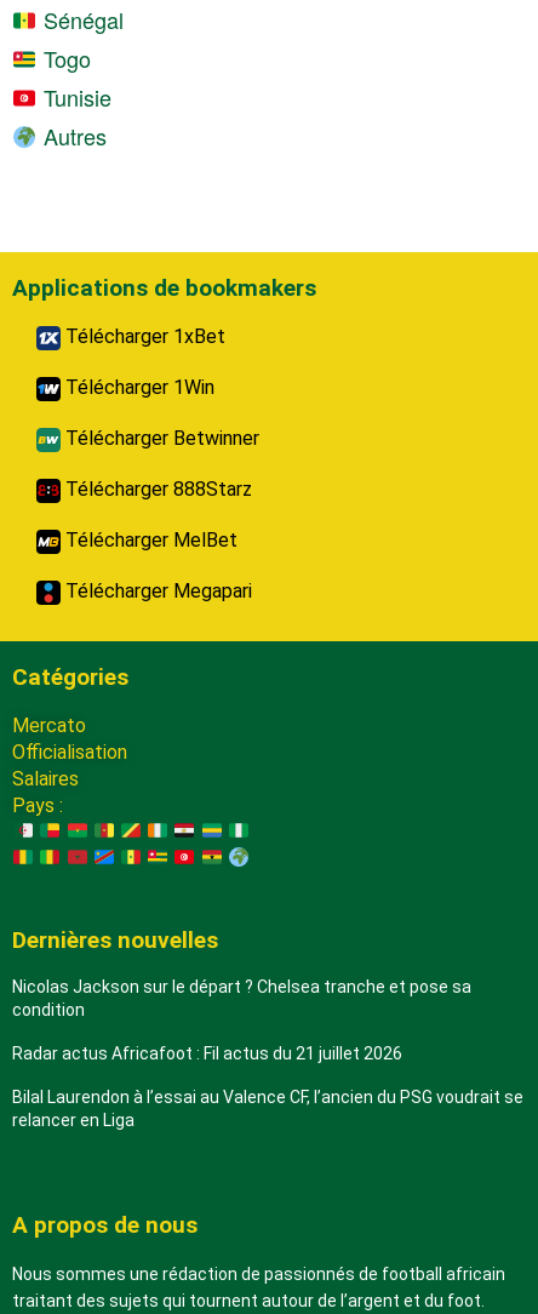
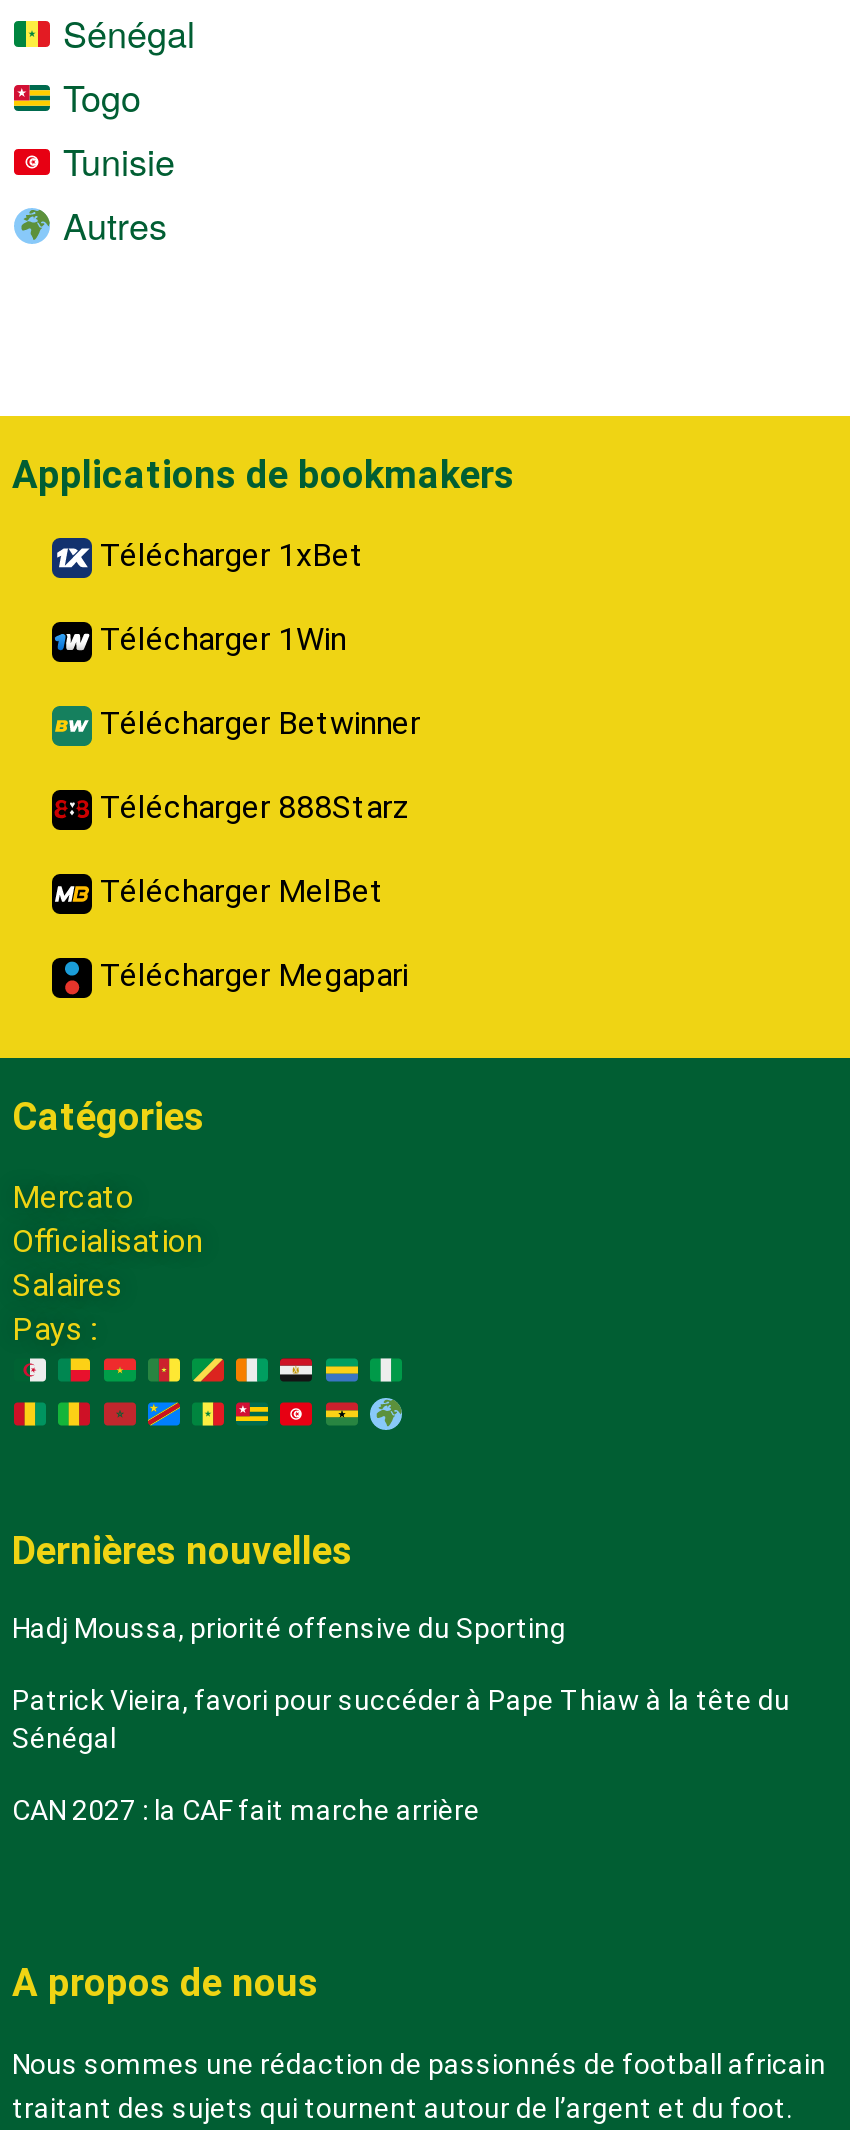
[12,977,471,1019] Nicolas Jackson sur le départ ? Chelsea tranche et pose sa | condition -> [12,1612,566,1644] Hadj Moussa, priorité offensive du Sporting
[12,1043,402,1063] Radar actus Africafoot : Fil actus du 21 juillet 2026 -> [12,1684,790,1754] Patrick Vieira, favori pour succéder à Pape Thiaw à la tête du | Sénégal
[12,1087,523,1130] Bilal Laurendon à l’essai au Valence CF, l’ancien du PSG voudrait se | relancer en Liga -> [12,1794,480,1826] CAN 2027 : la CAF fait marche arrière

